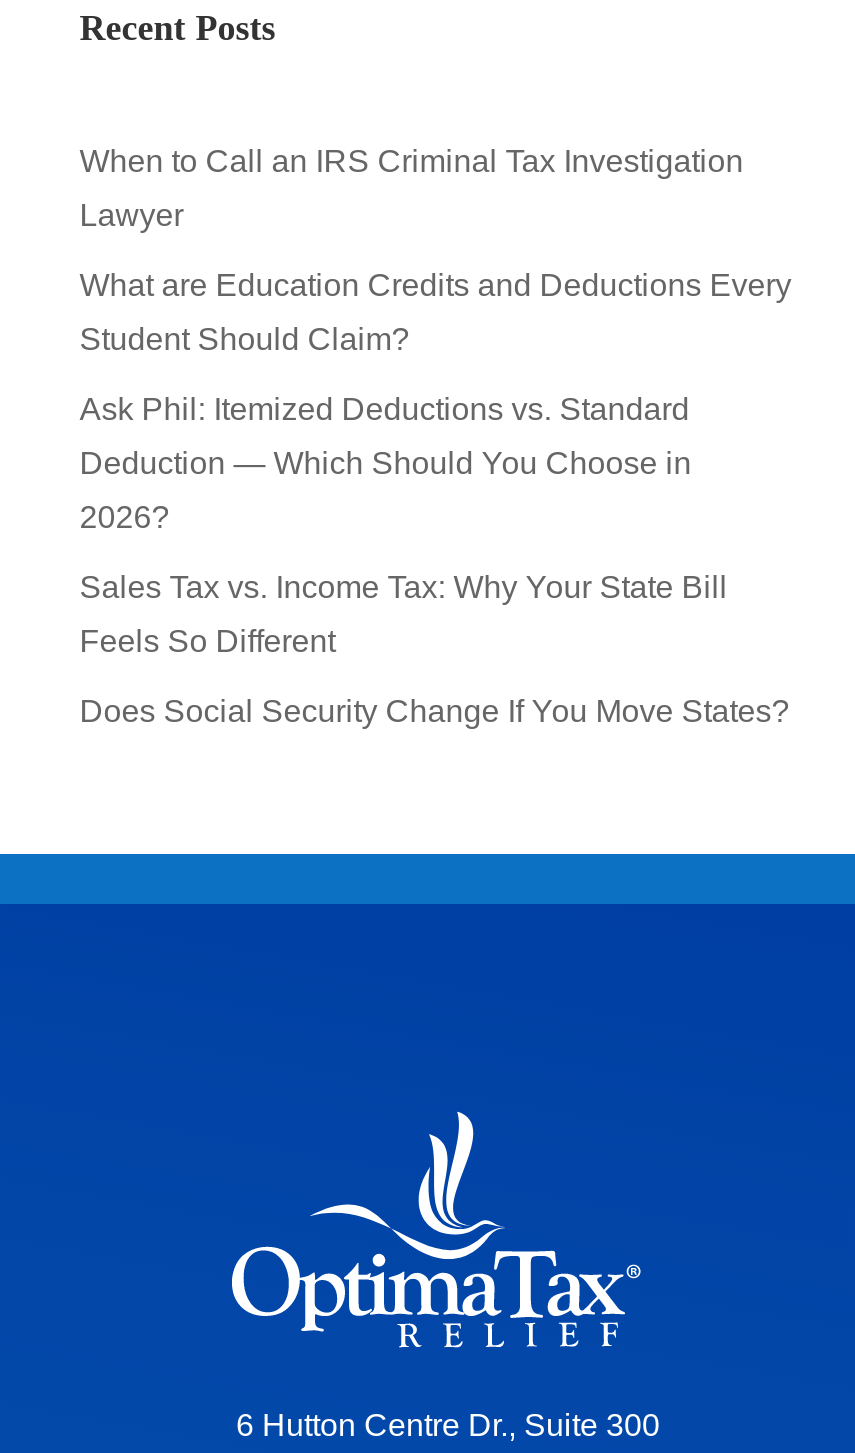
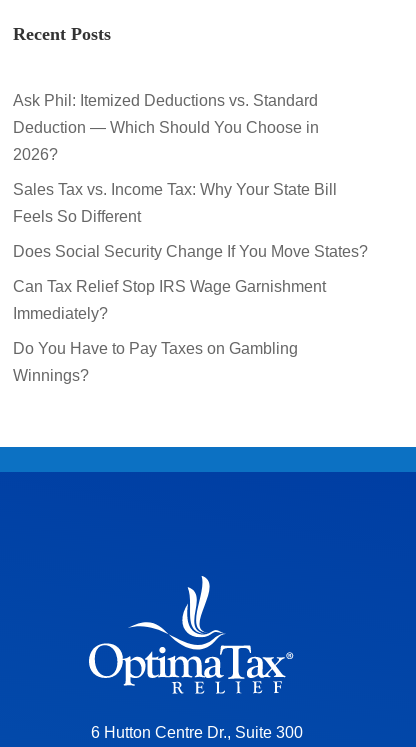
[80,145,792,357] When to Call an IRS Criminal Tax Investigation | Lawyer | What are Education Credits and Deductions Every | Student Should Claim? -> none
moved [80,393,790,729] -> [13,92,368,260]: Ask Phil: Itemized Deductions vs. Standard | Deduction — Which Should You Choose in | 2026? | Sales Tax vs. Income Tax: Why Your State Bill | Feels So Different | Does Social Security Change If You Move States?
none -> [13,278,326,384] Can Tax Relief Stop IRS Wage Garnishment | Immediately? | Do You Have to Pay Taxes on Gambling | Winnings?

